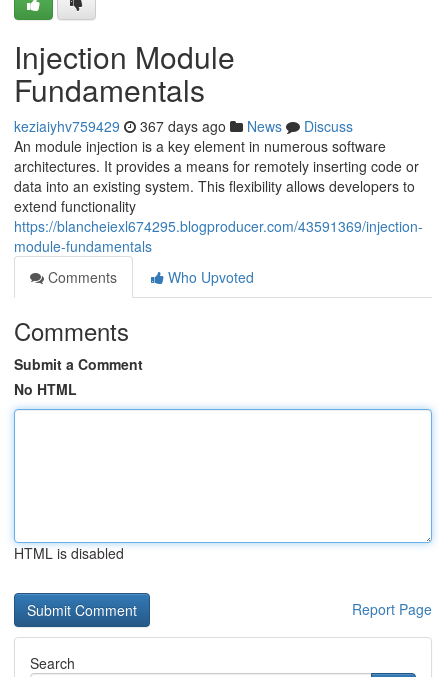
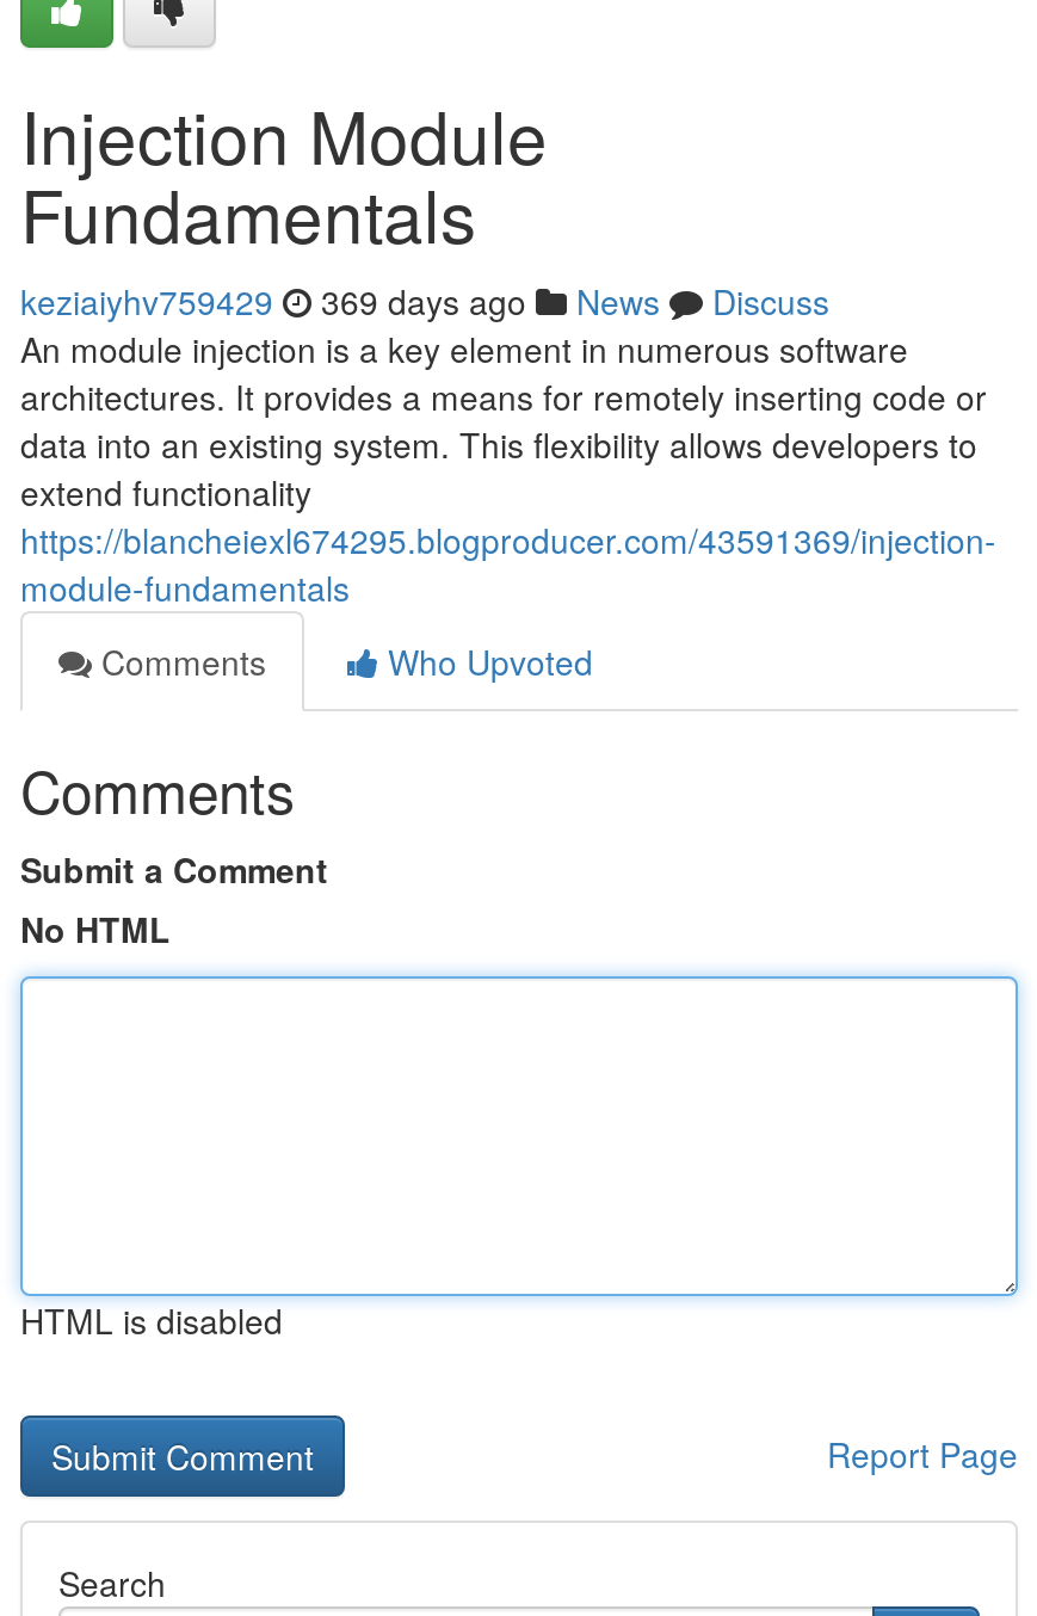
[14,116,353,136] keziaiyhv759429 367 days ago News Discuss -> [20,277,829,325] keziaiyhv759429 369 days ago News Discuss

